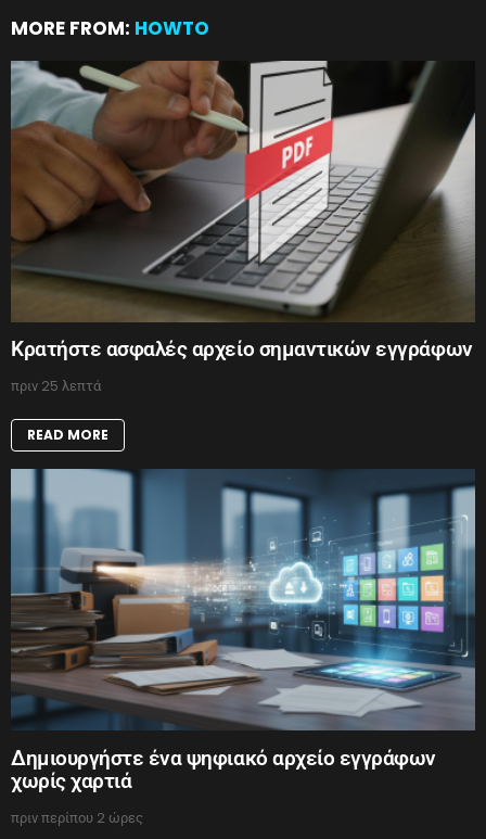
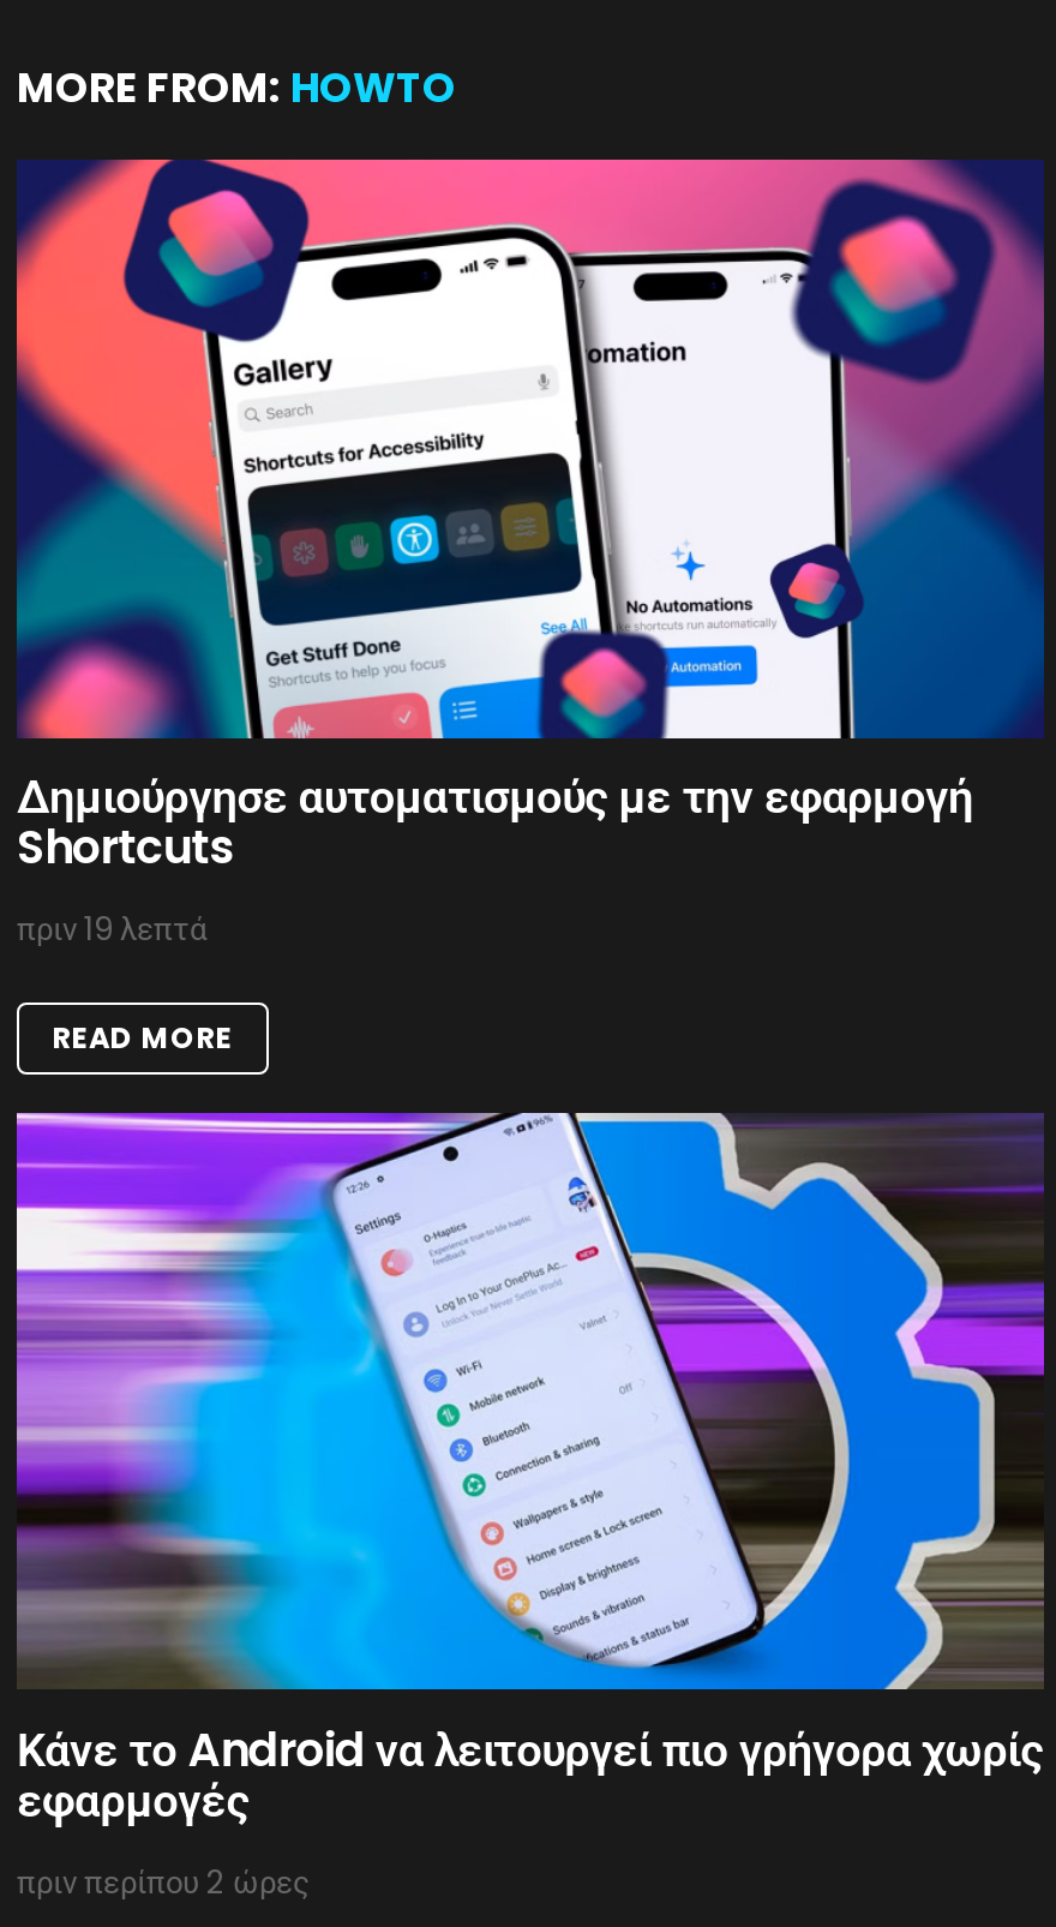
[10,60,476,396] [image] | Κρατήστε ασφαλές αρχείο σημαντικών εγγράφων | πριν 25 λεπτά -> [14,157,1044,951] [image] | Δημιούργησε αυτοματισμούς με την εφαρμογή | Shortcuts | πριν 19 λεπτά
[10,468,476,795] [image] | Δημιουργήστε ένα ψηφιακό αρχείο εγγράφων | χωρίς χαρτιά -> [14,1111,1046,1832] [image] | Κάνε το Android να λειτουργεί πιο γρήγορα χωρίς | εφαρμογές

